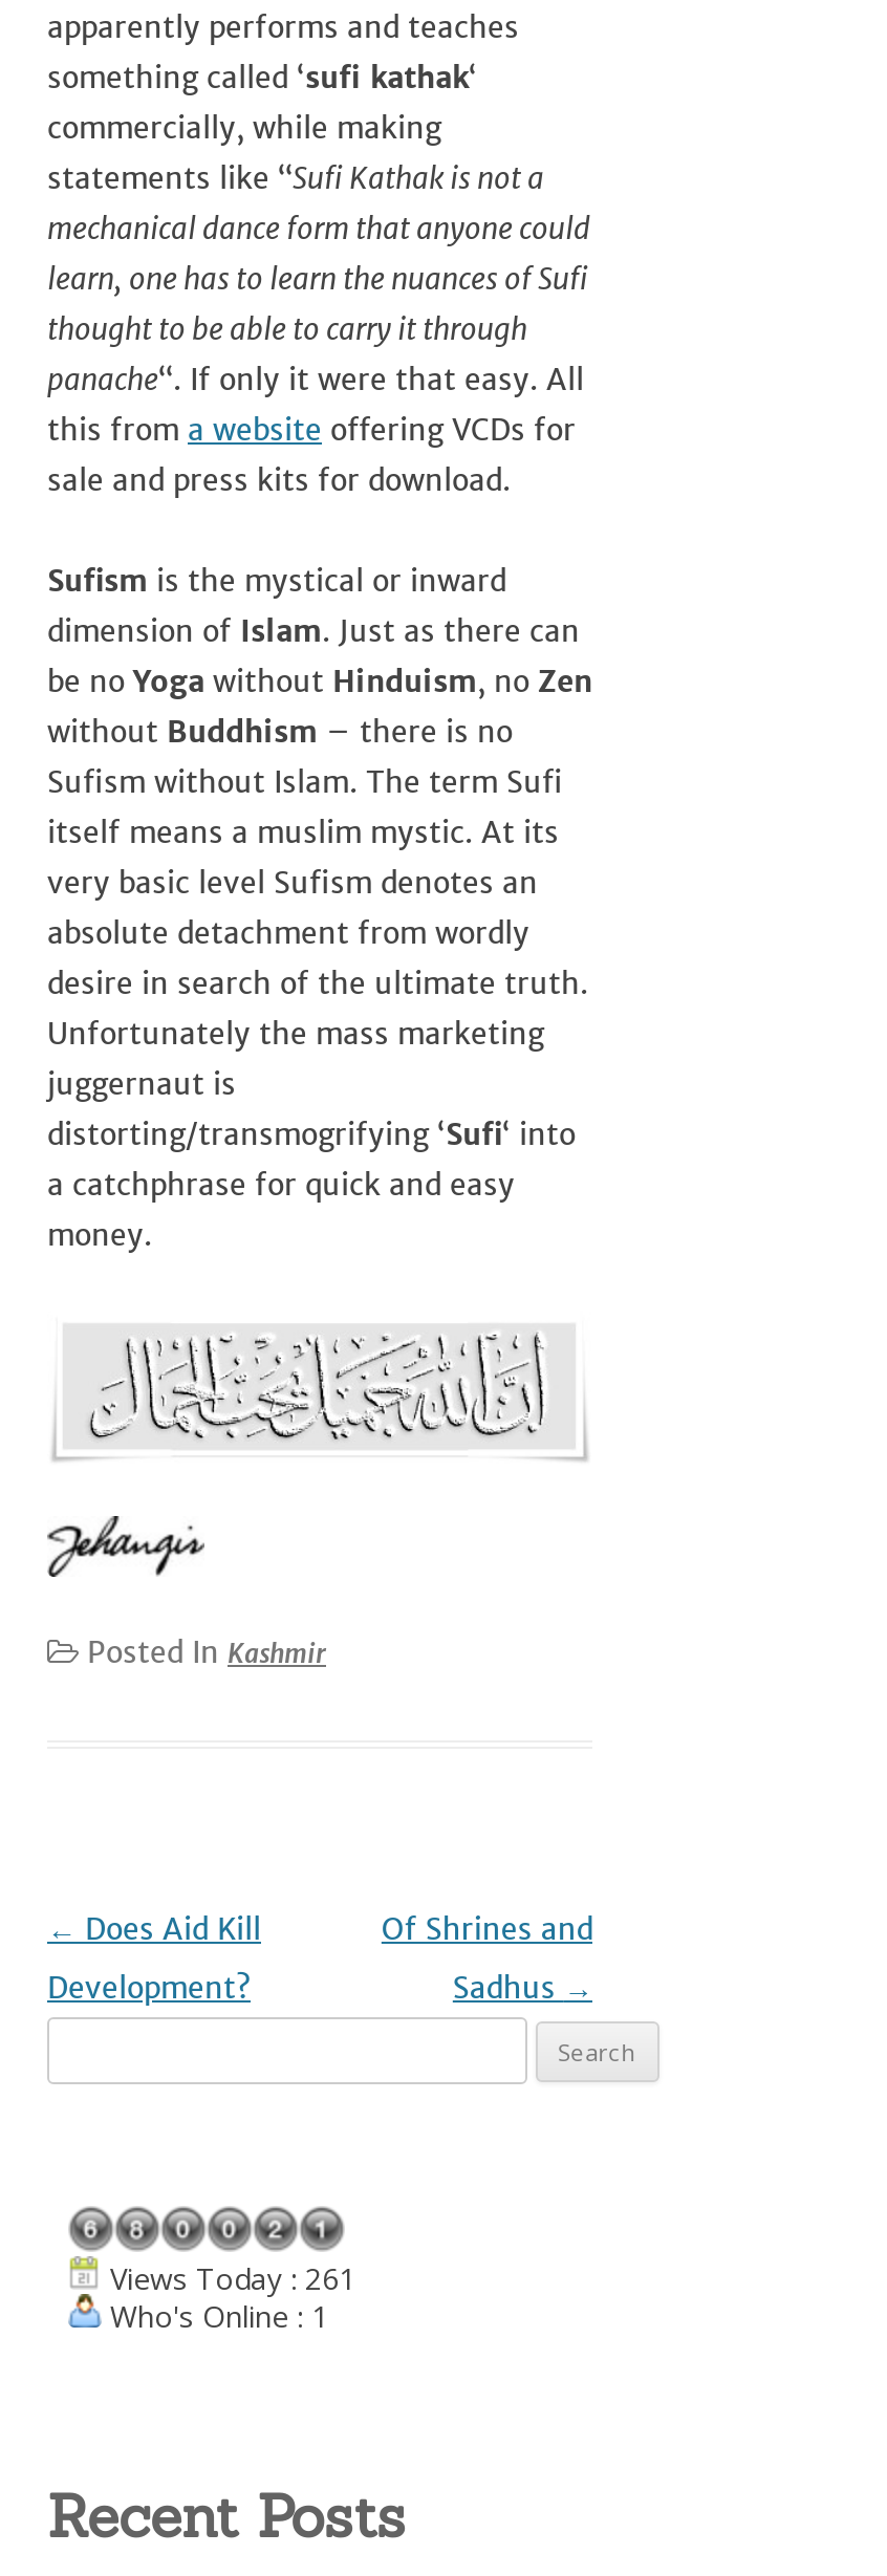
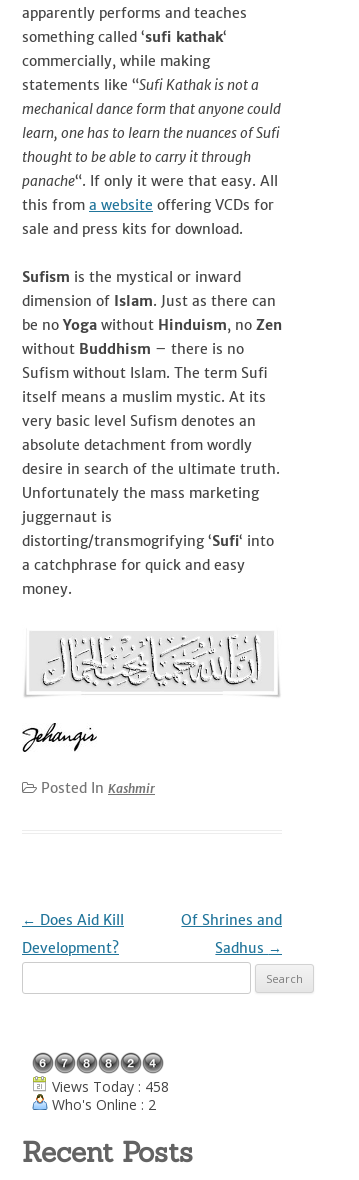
[102,2259,355,2299] Views Today : 261 -> [48,1077,169,1096] Views Today : 458
[102,2297,328,2337] Who's Online : 1 -> [48,1095,156,1114] Who's Online : 2

